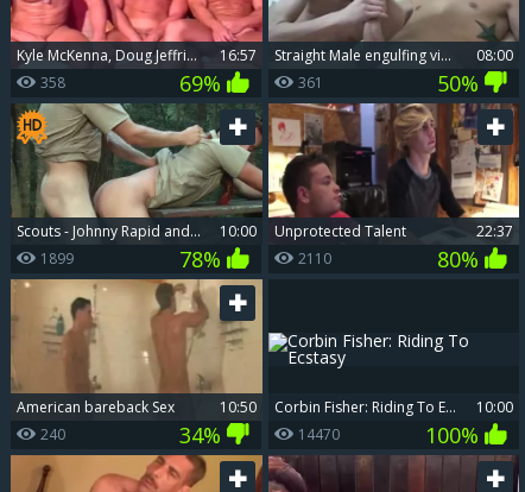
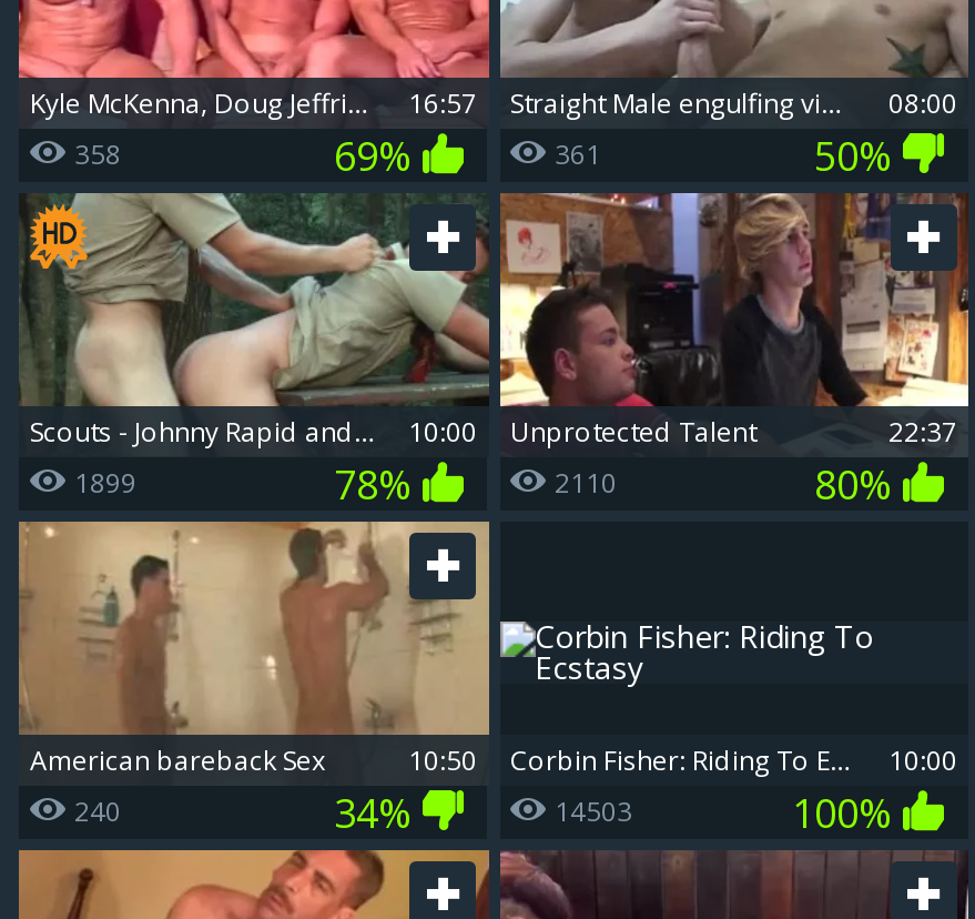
[298,424,339,444] 14470 -> [555,792,632,829] 14503

